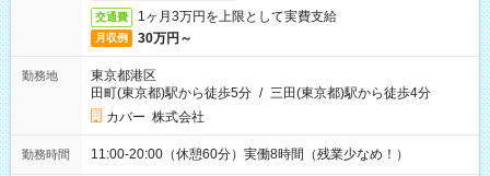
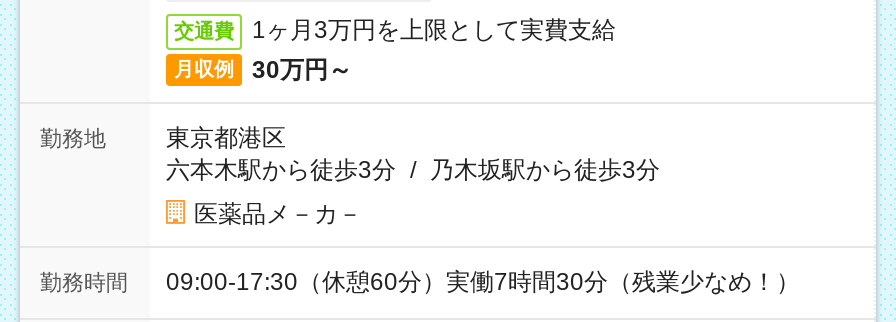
[91,85,431,101] 田町(東京都)駅から徒歩5分 / 三田(東京都)駅から徒歩4分 -> [166,156,660,184] 六本木駅から徒歩3分 / 乃木坂駅から徒歩3分
[106,109,205,125] カバー 株式会社 -> [194,200,362,228] 医薬品メ－カ－
[91,146,409,162] 11:00-20:00（休憩60分）実働8時間（残業少なめ！） -> [166,268,800,296] 09:00-17:30（休憩60分）実働7時間30分（残業少なめ！）

